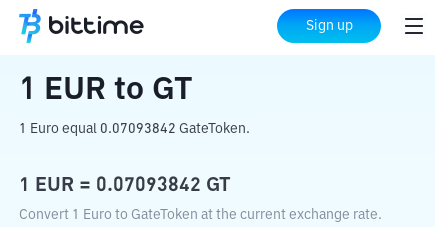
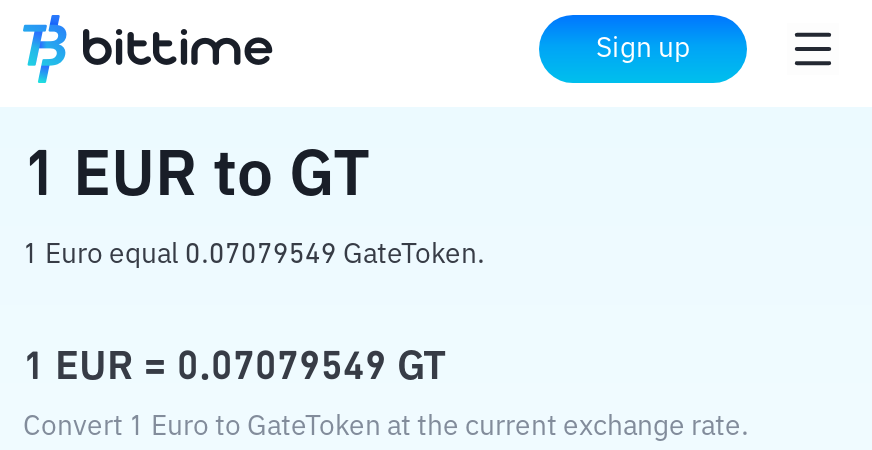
[19,122,250,136] 1 Euro equal 0.07093842 GateToken. -> [23,241,485,269] 1 Euro equal 0.07079549 GateToken.
[19,175,231,195] 1 EUR = 0.07093842 GT -> [23,347,447,387] 1 EUR = 0.07079549 GT

